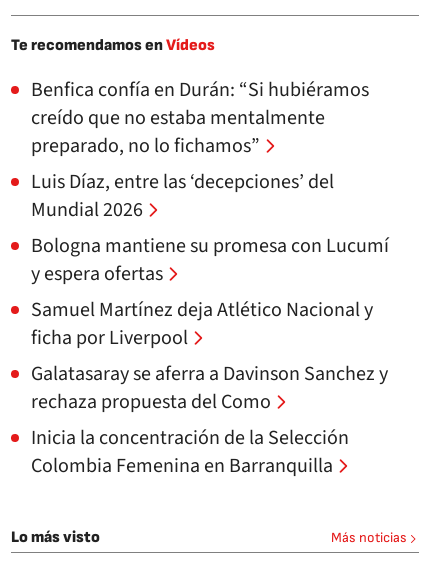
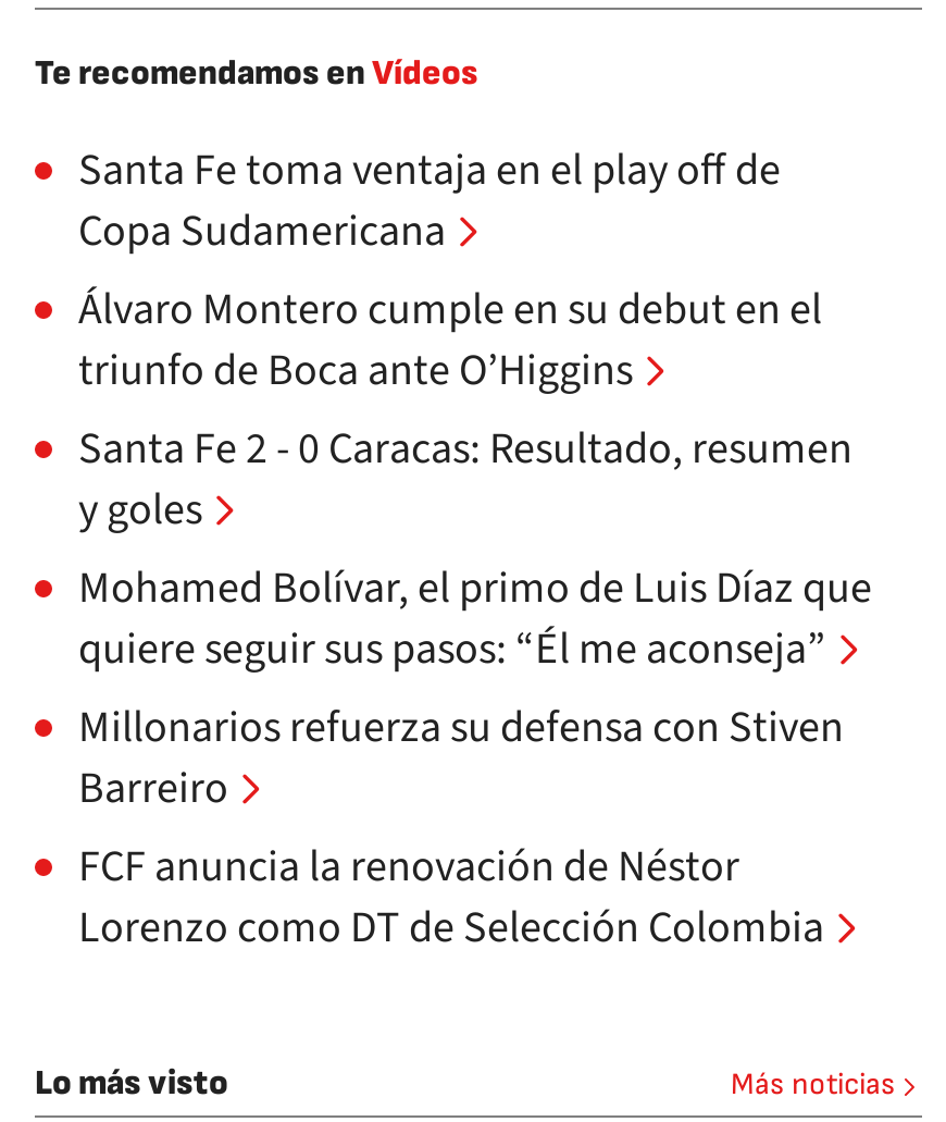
[31,76,389,480] Benfica confía en Durán: “Si hubiéramos | creído que no estaba mentalmente | preparado, no lo fichamos” | Luis Díaz, entre las ‘decepciones’ del | Mundial 2026 | Bologna mantiene su promesa con Lucumí | y espera ofertas | Samuel Martínez deja Atlético Nacional y | ficha por Liverpool | Galatasaray se aferra a Davinson Sanchez y | rechaza propuesta del Como | Inicia la concentración de la Selección | Colombia Femenina en Barranquilla -> [78,140,872,959] Santa Fe toma ventaja en el play off de | Copa Sudamericana | Álvaro Montero cumple en su debut en el | triunfo de Boca ante O’Higgins | Santa Fe 2 - 0 Caracas: Resultado, resumen | y goles | Mohamed Bolívar, el primo de Luis Díaz que | quiere seguir sus pasos: “Él me aconseja” | Millonarios refuerza su defensa con Stiven | Barreiro | FCF anuncia la renovación de Néstor | Lorenzo como DT de Selección Colombia

